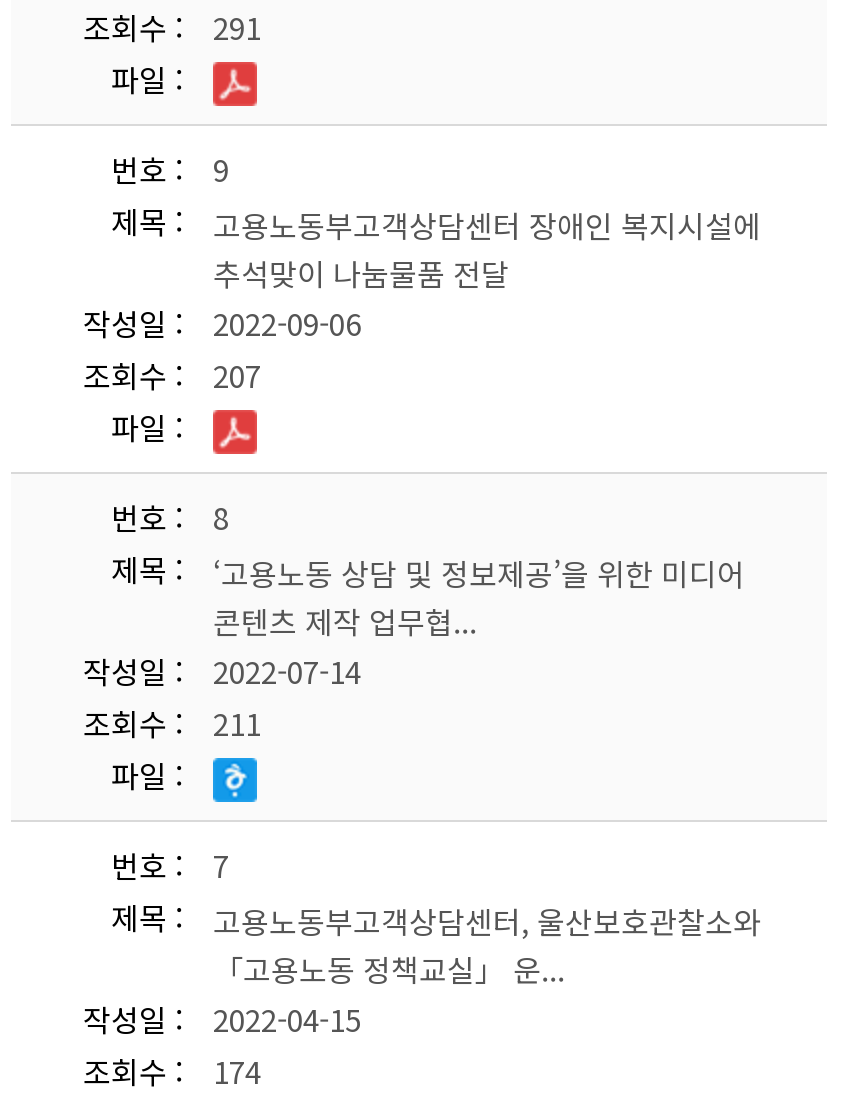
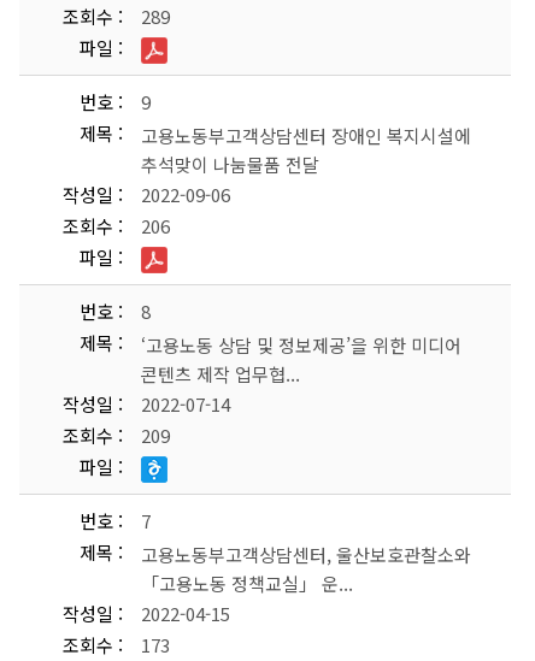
[83,6,261,48] 조회수 291 -> [63,4,170,29] 조회수 289
[83,354,261,396] 조회수 207 -> [63,213,170,238] 조회수 206
[83,702,261,744] 조회수 211 -> [63,423,170,448] 조회수 209
[83,1050,261,1092] 조회수 174 -> [63,632,170,657] 조회수 173

